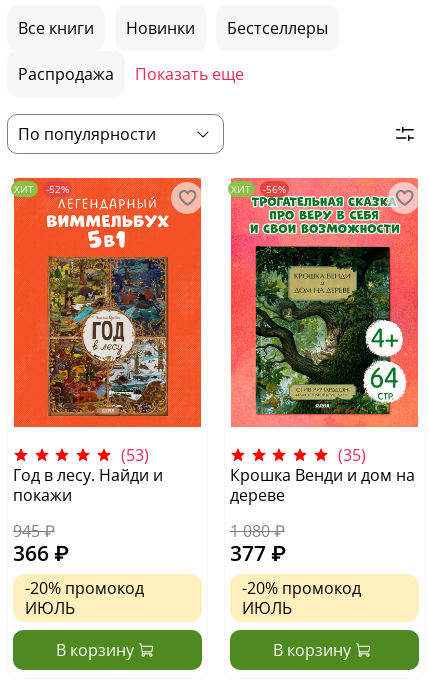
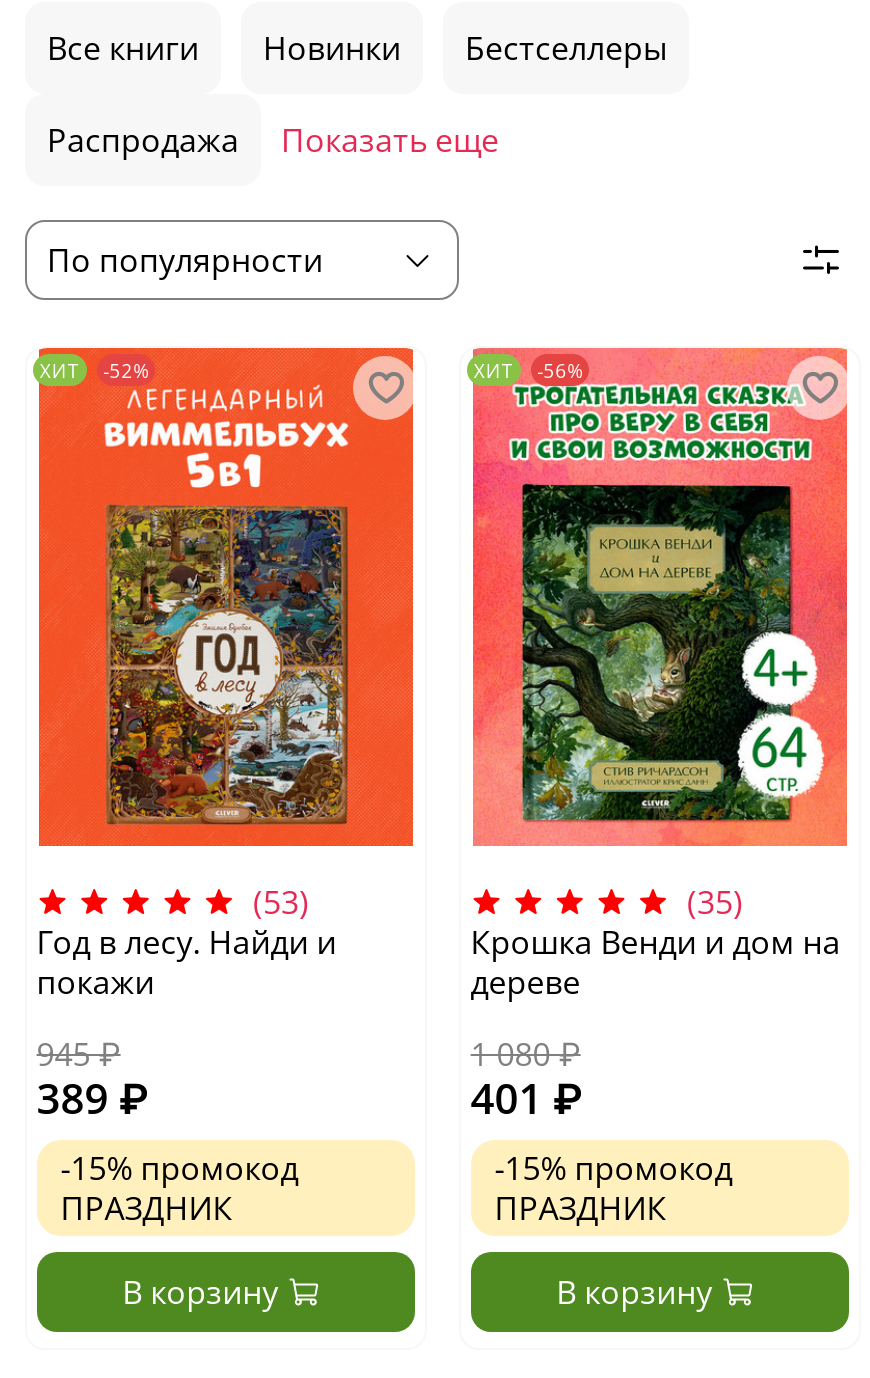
[13,539,148,619] 366 ₽ | -20% промокод | ИЮЛЬ -> [37,1070,307,1230] 389 ₽ | -15% промокод | ПРАЗДНИК
[230,539,365,619] 377 ₽ | -20% промокод | ИЮЛЬ -> [471,1070,741,1230] 401 ₽ | -15% промокод | ПРАЗДНИК

